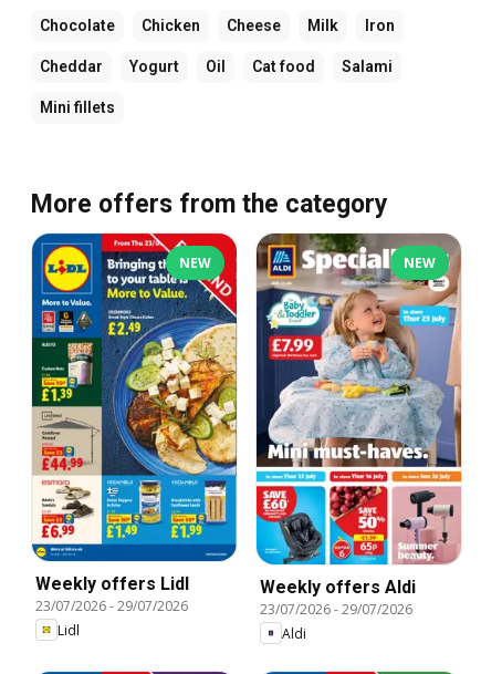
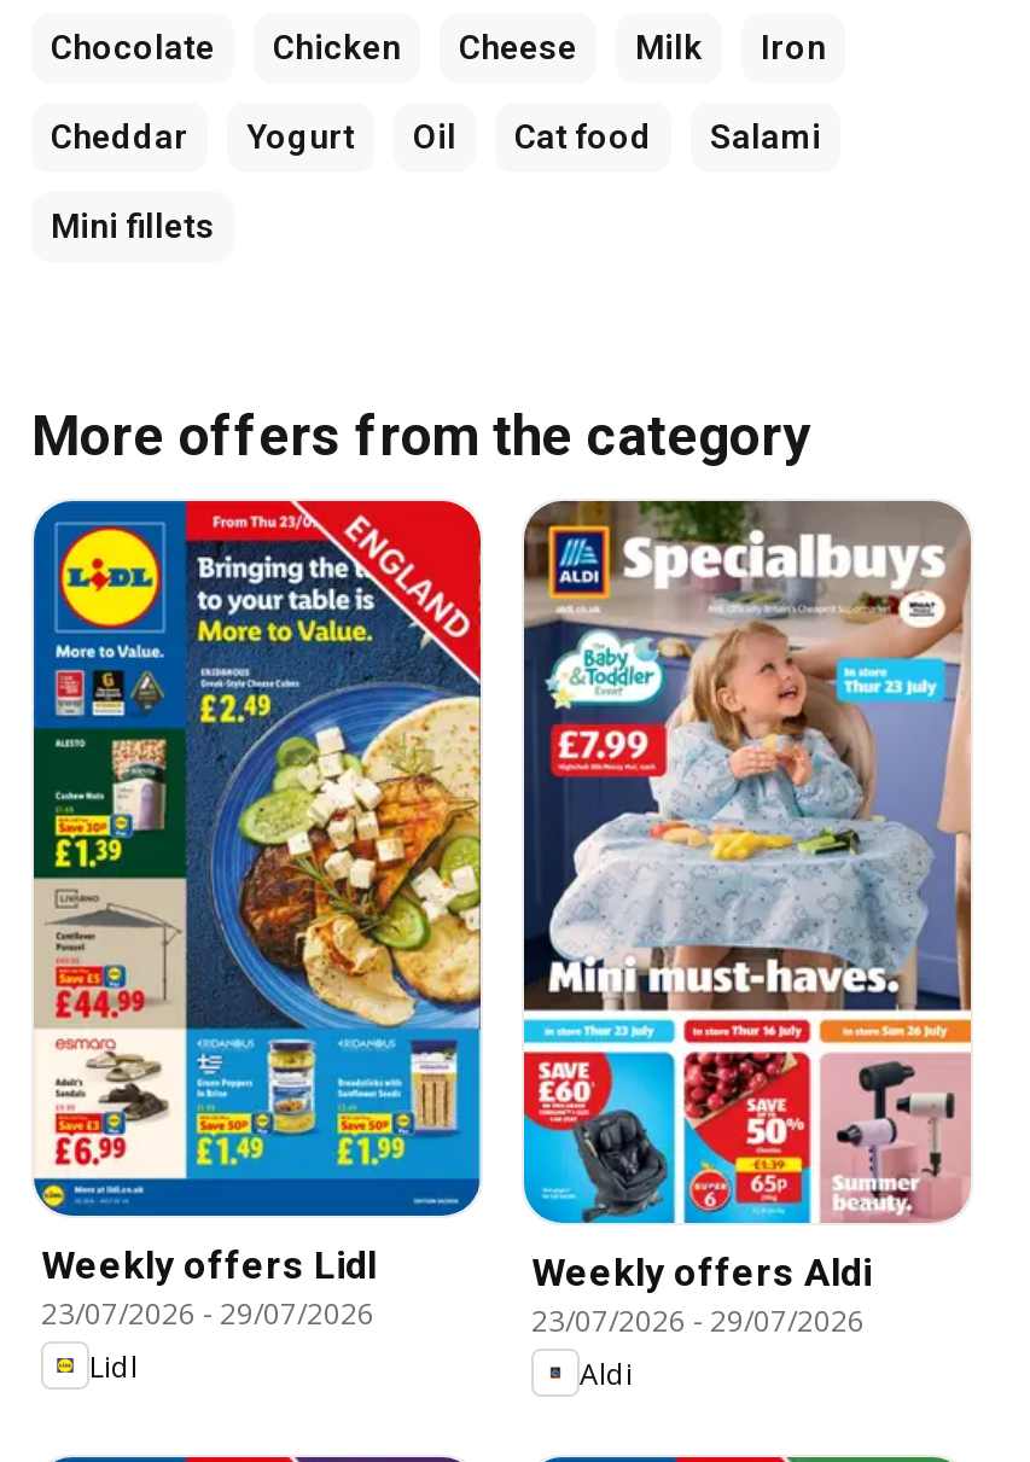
[179,253,211,272] NEW -> none
[404,253,436,272] NEW -> none

